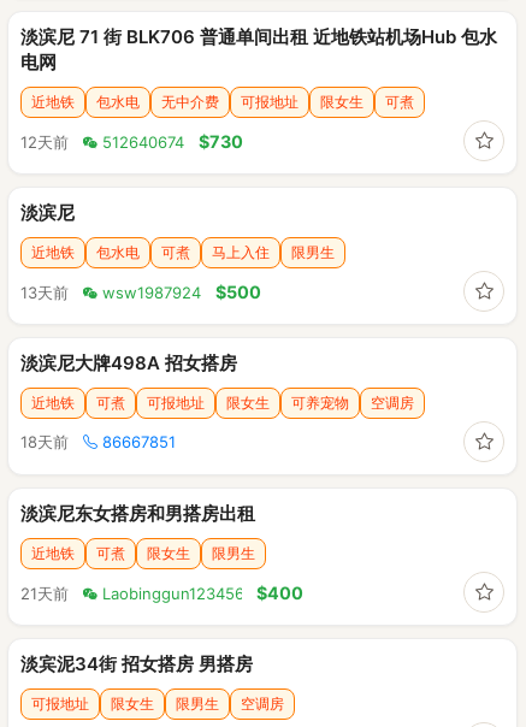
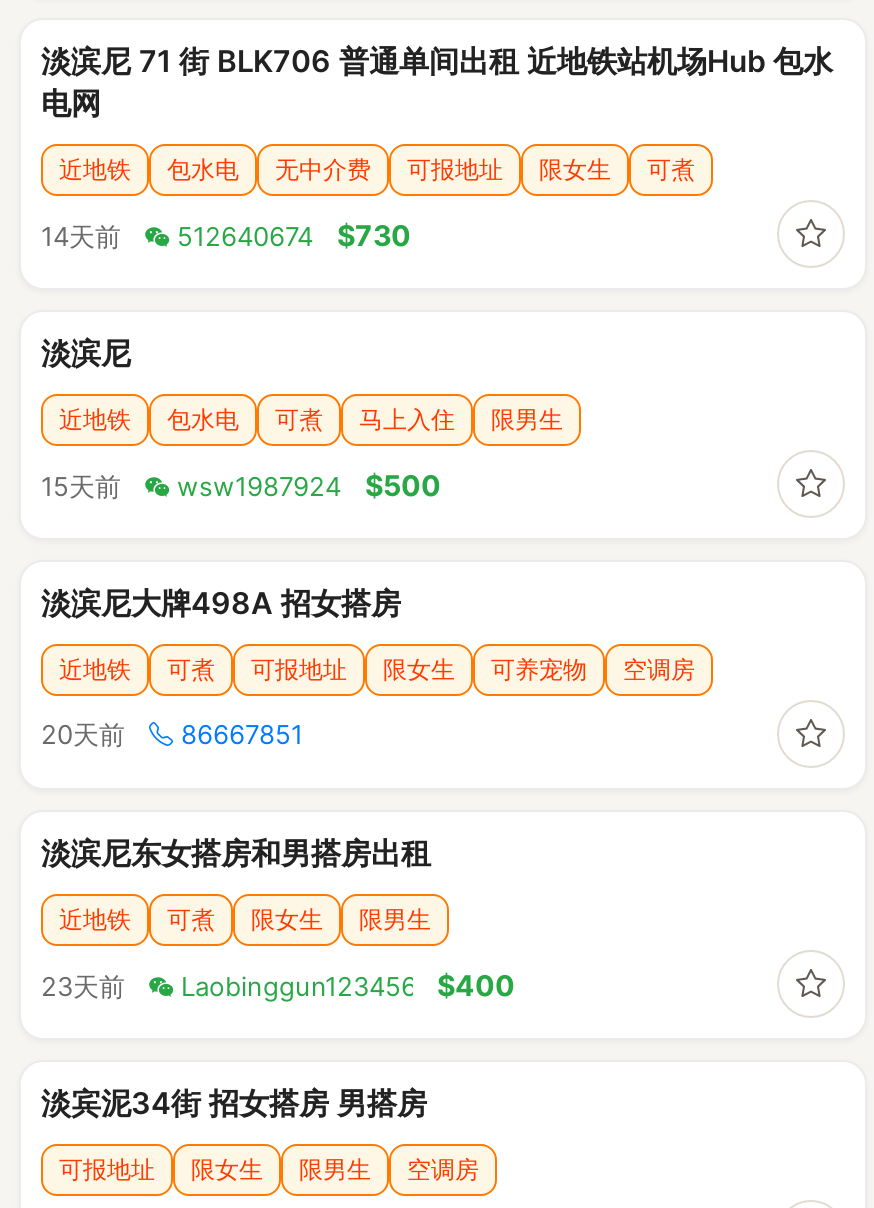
[20,131,243,151] 12天前 512640674 $730 -> [41,217,411,251] 14天前 512640674 $730
[20,281,261,302] 13天前 wsw1987924 $500 -> [41,467,441,501] 15天前 wsw1987924 $500
[20,432,176,451] 18天前 86667851 -> [41,717,303,749] 20天前 86667851
[20,583,83,602] 21天前 -> [41,969,149,1001] 23天前

